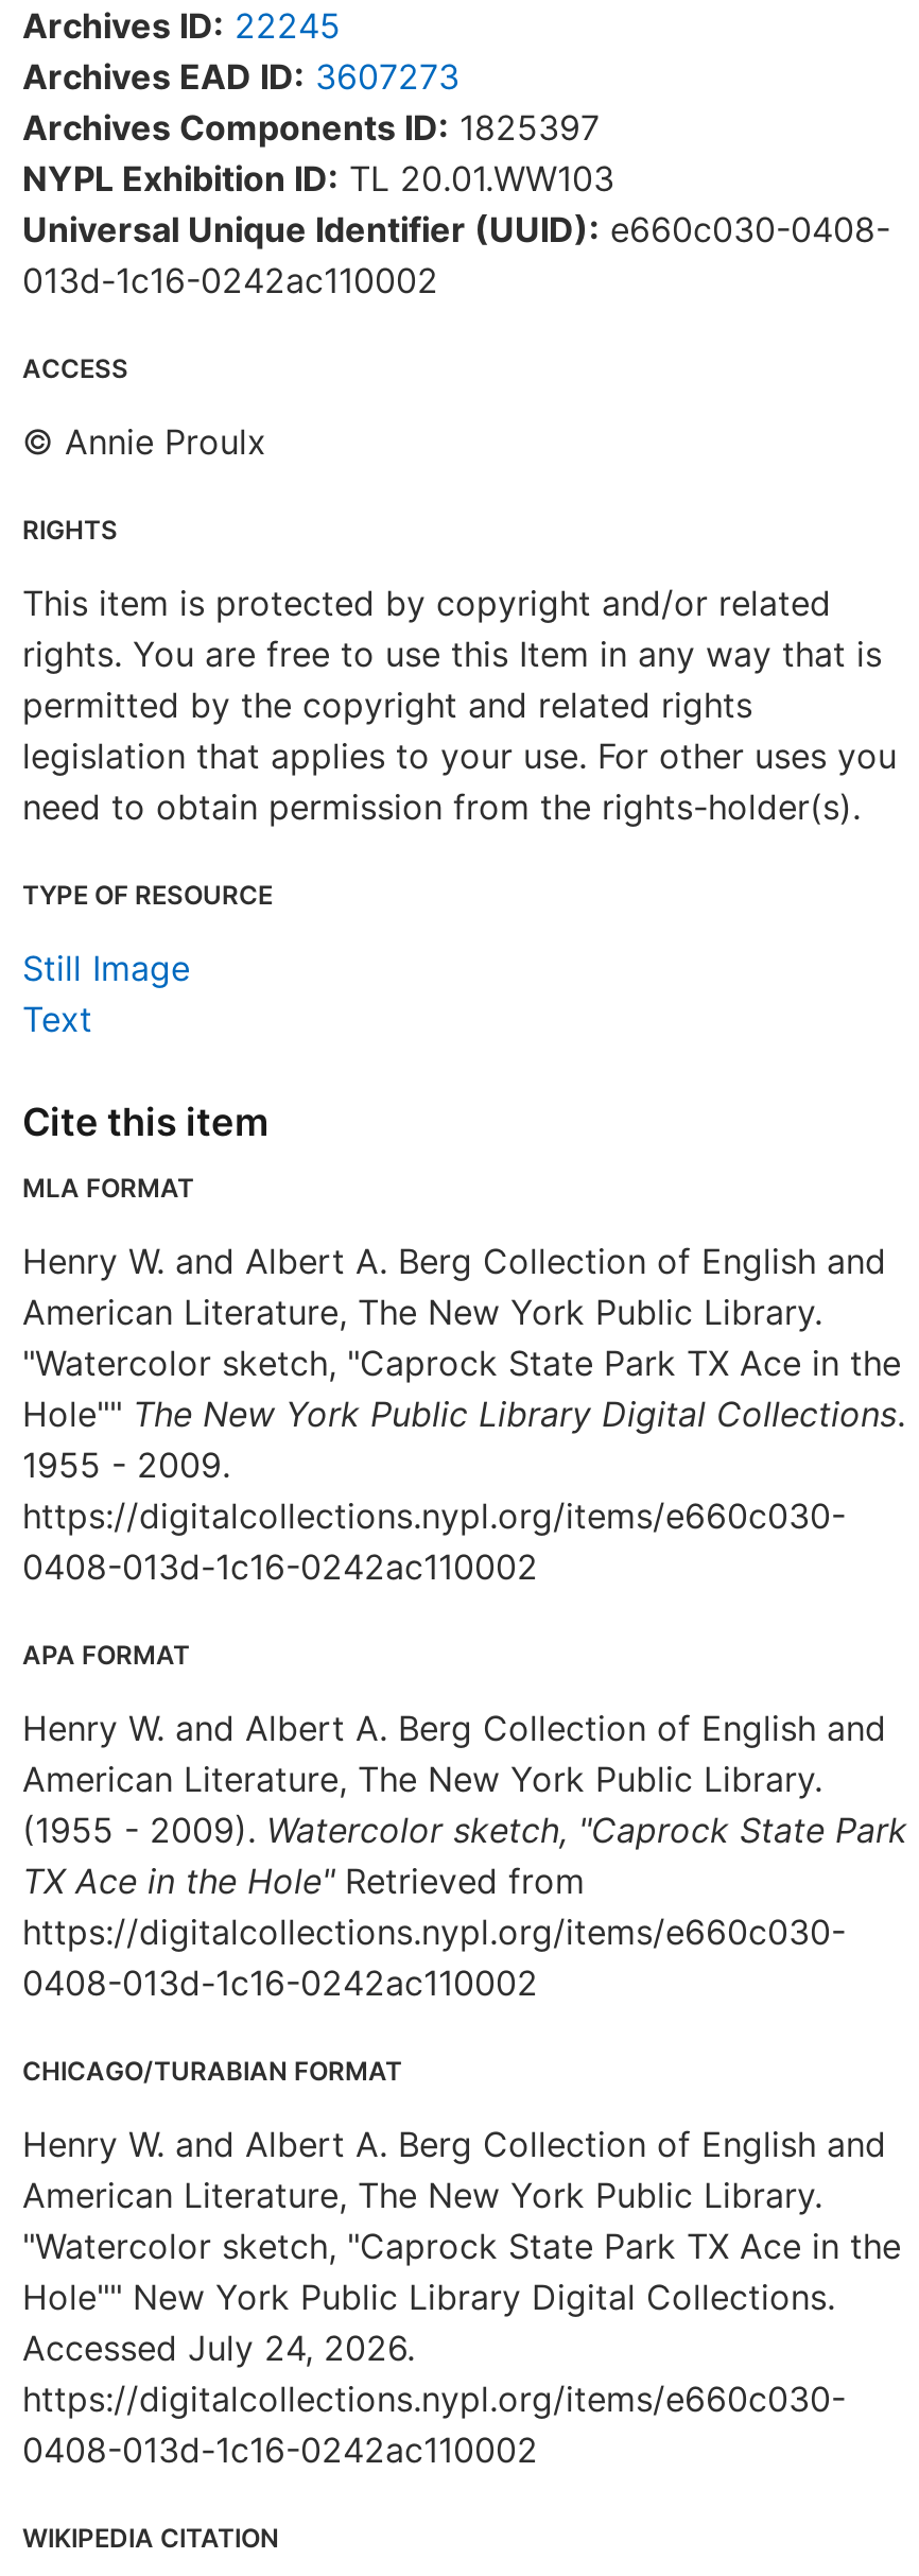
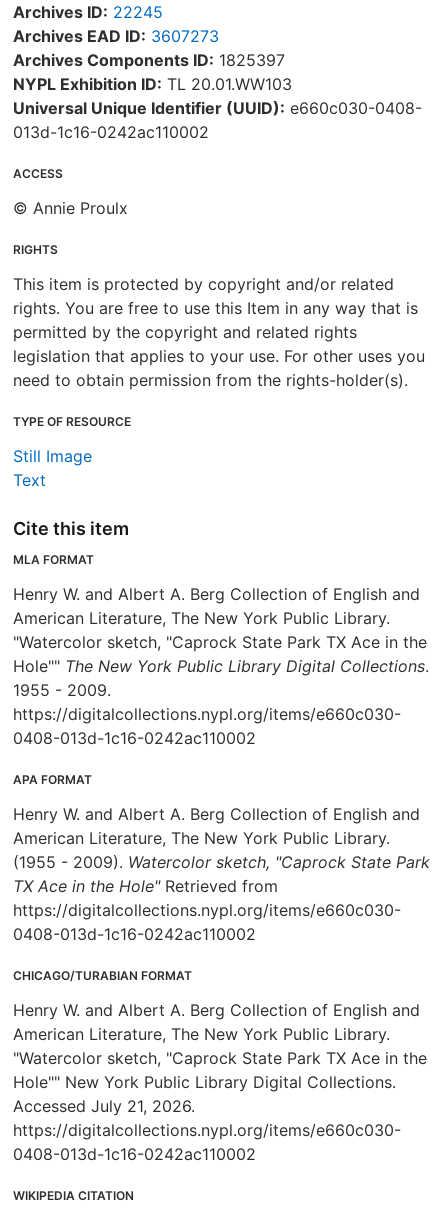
[22,2327,415,2369] Accessed July 24, 2026. -> [13,1096,195,1116] Accessed July 21, 2026.

